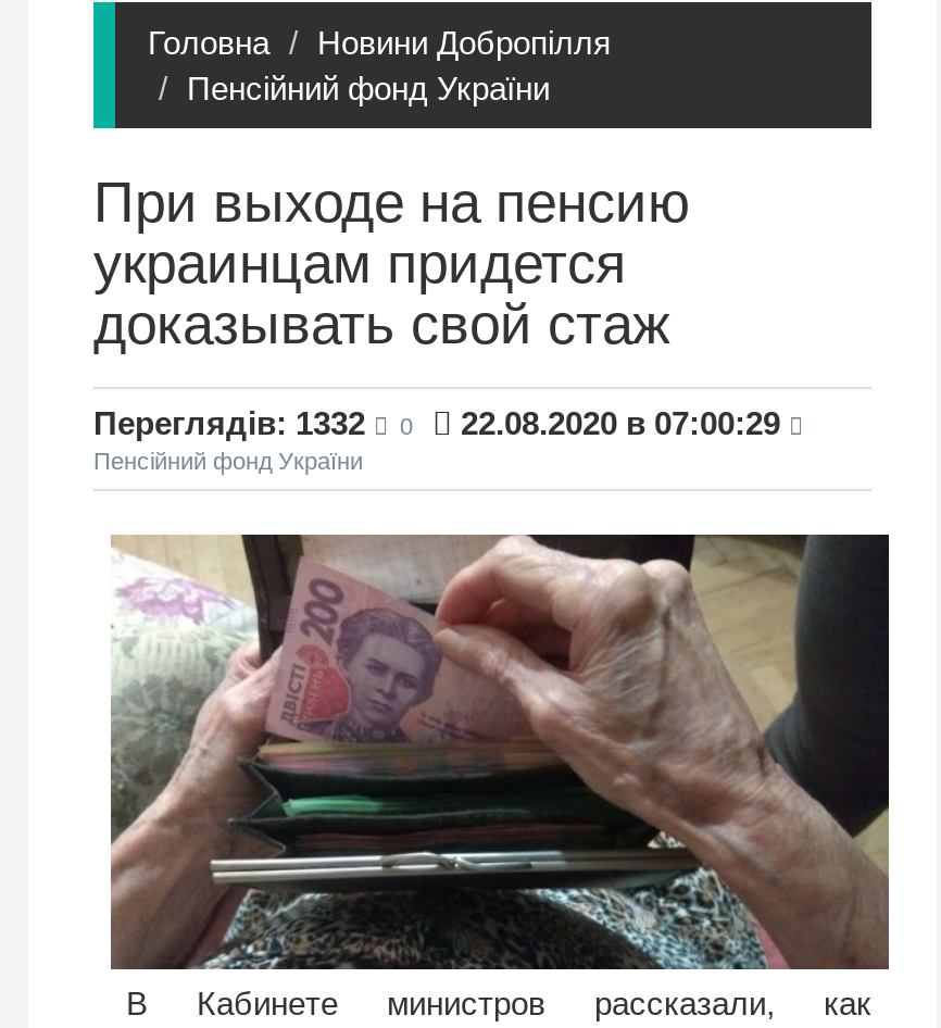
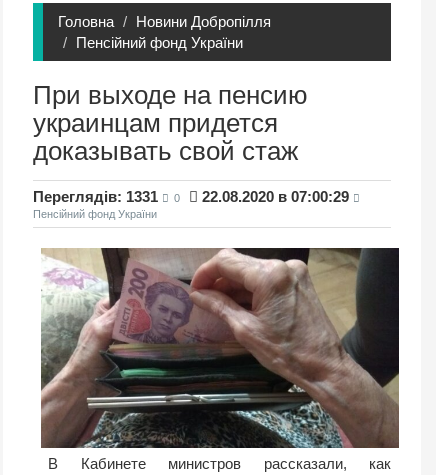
[93,404,365,441] Переглядів: 1332 -> [33,188,158,205] Переглядів: 1331

